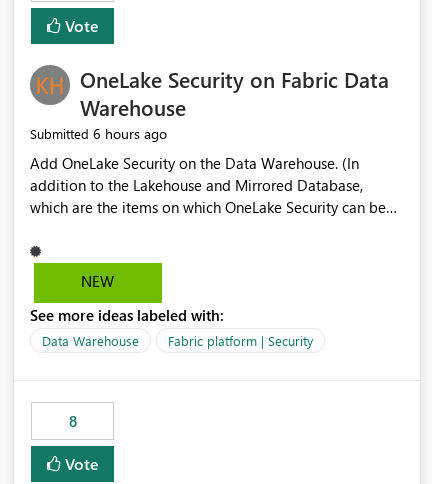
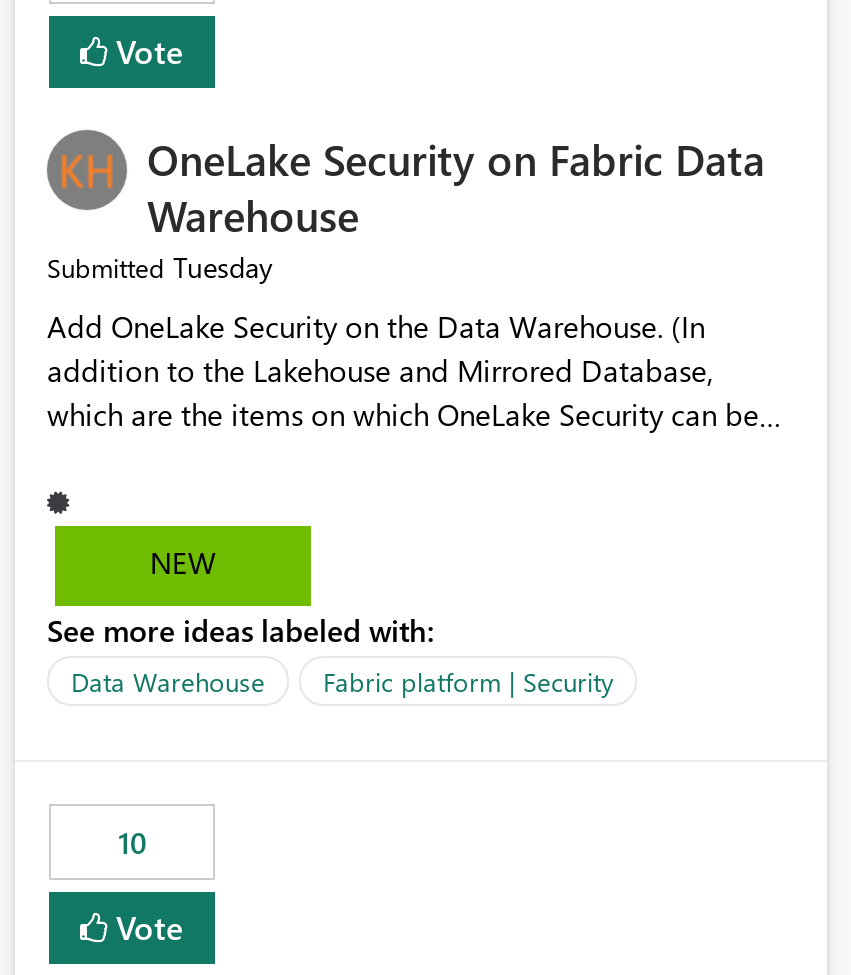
[30,124,167,143] Submitted 6 hours ago -> [47,249,273,287] Submitted Tuesday
[68,411,76,431] 8 -> [118,823,146,863] 10

